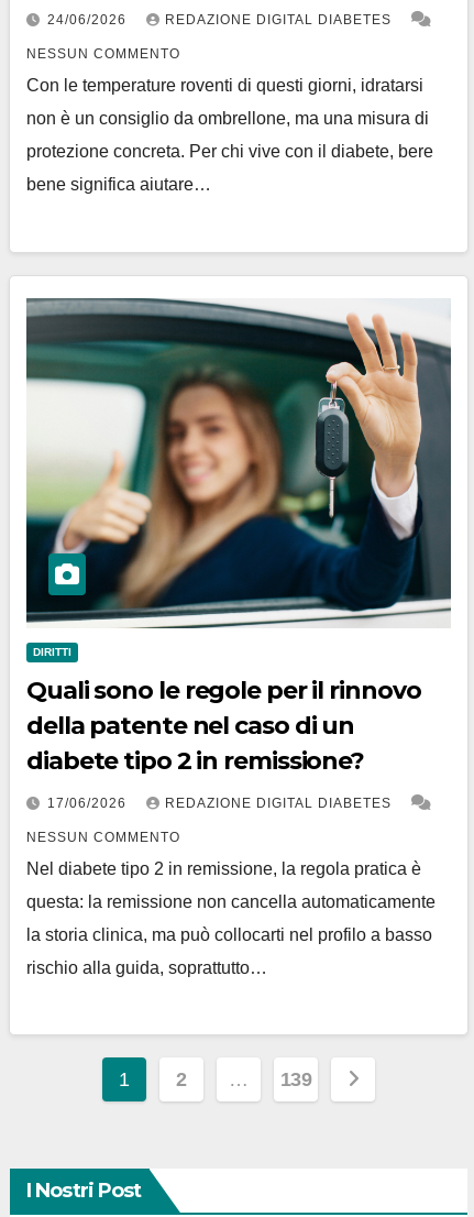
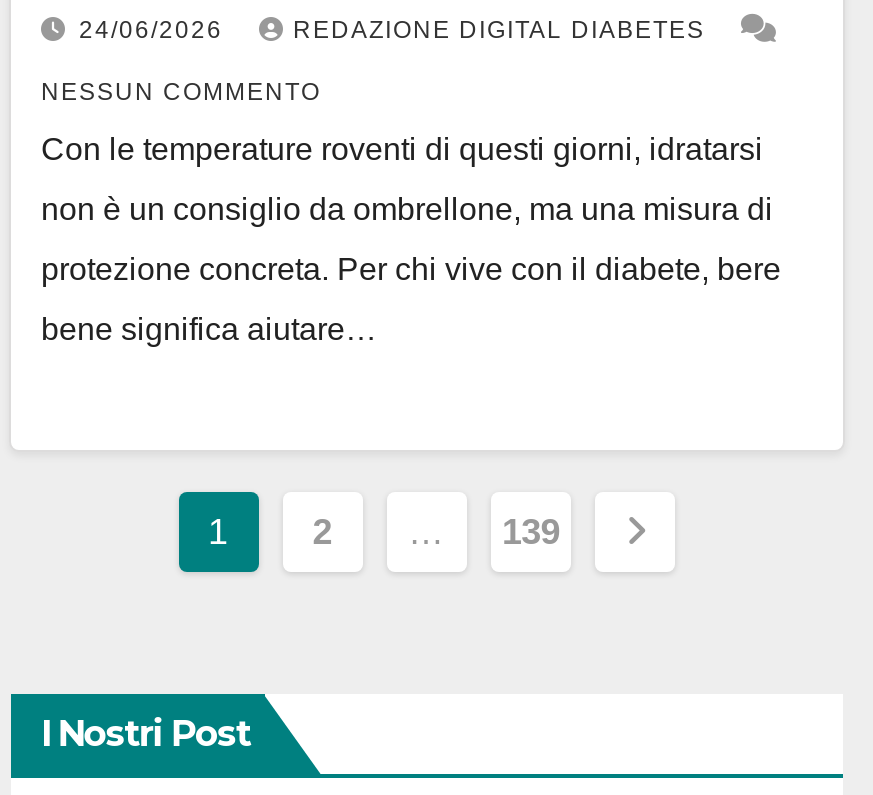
[25,297,452,977] [image] | DIRITTI | Quali sono le regole per il rinnovo | della patente nel caso di un | diabete tipo 2 in remissione? | 17/06/2026 | REDAZIONE DIGITAL DIABETES | NESSUN COMMENTO | Nel diabete tipo 2 in remissione, la regola pratica è | questa: la remissione non cancella automaticamente | la storia clinica, ma può collocarti nel profilo a basso | rischio alla guida, soprattutto… -> none

